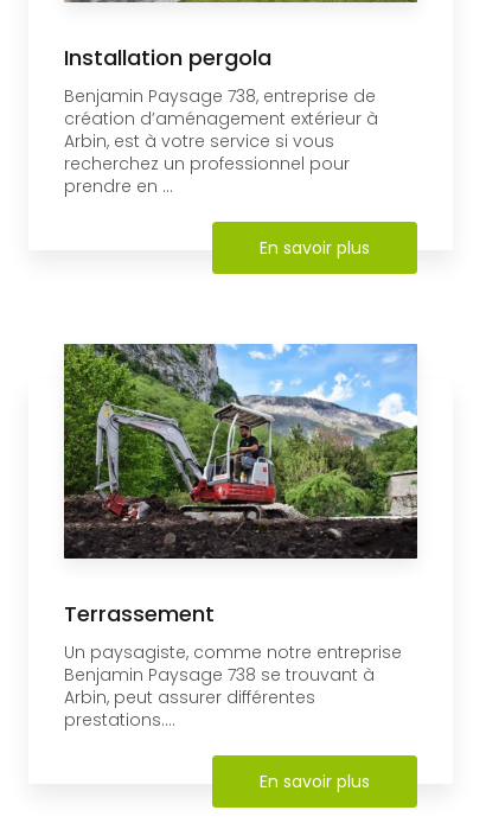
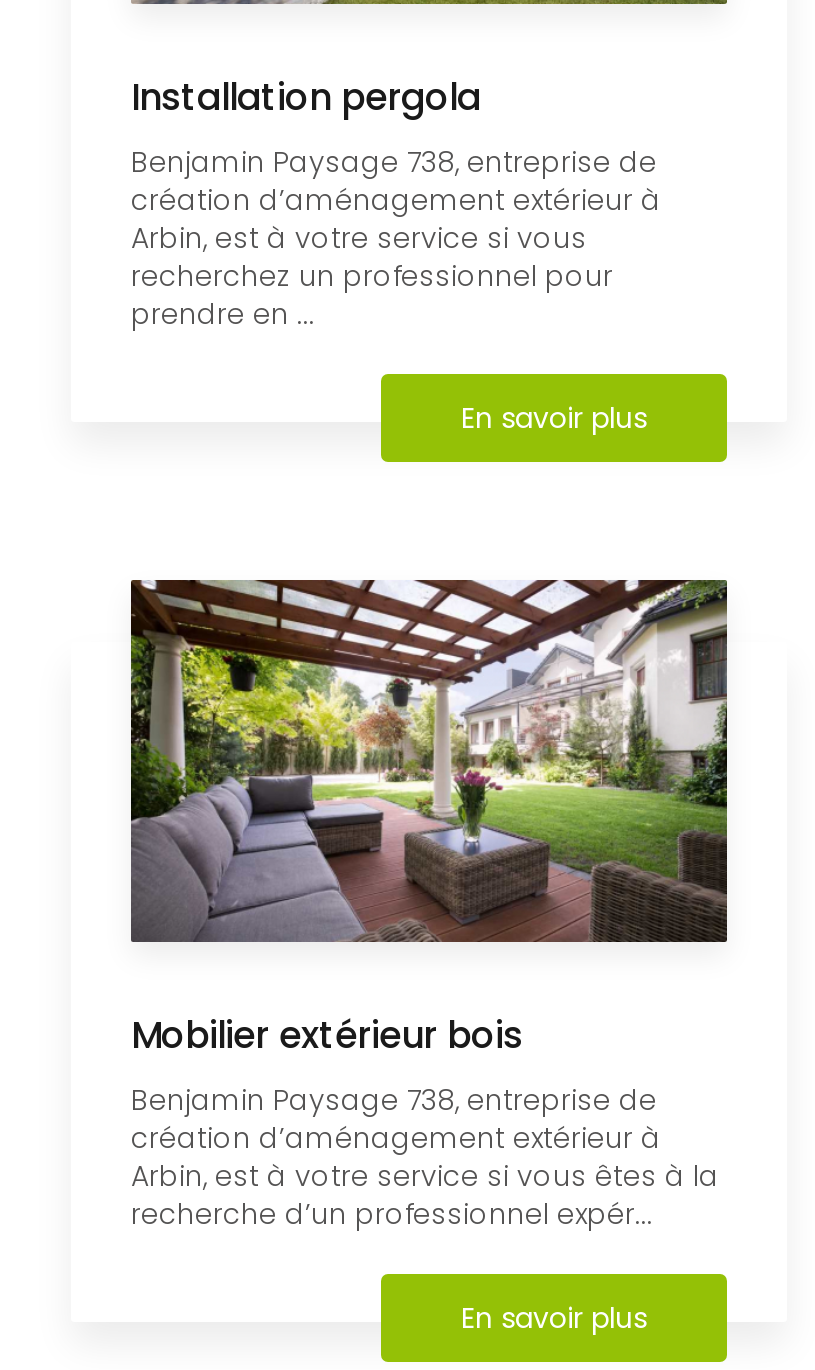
[63,343,418,732] [image] | Terrassement | Un paysagiste, comme notre entreprise | Benjamin Paysage 738 se trouvant à | Arbin, peut assurer différentes | prestations.... -> [129,578,729,1234] [image] | Mobilier extérieur bois | Benjamin Paysage 738, entreprise de | création d’aménagement extérieur à | Arbin, est à votre service si vous êtes à la | recherche d’un professionnel expér...

